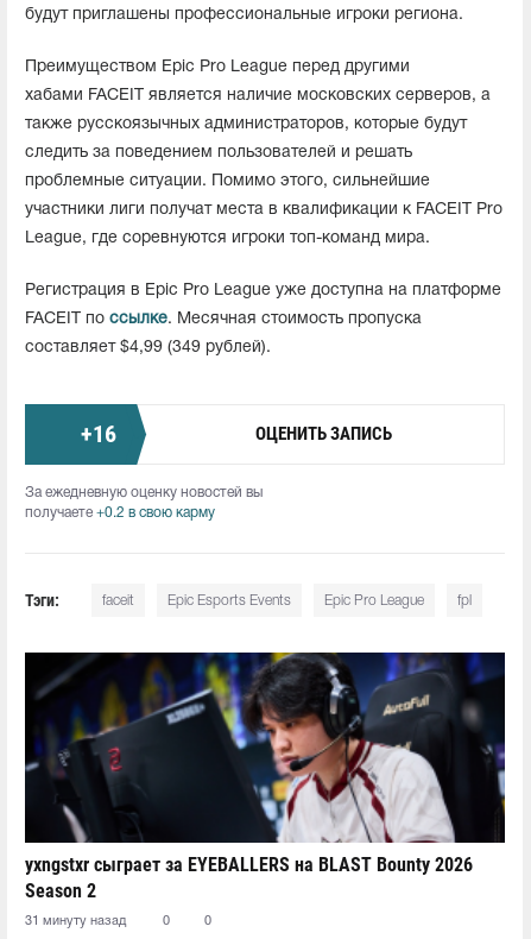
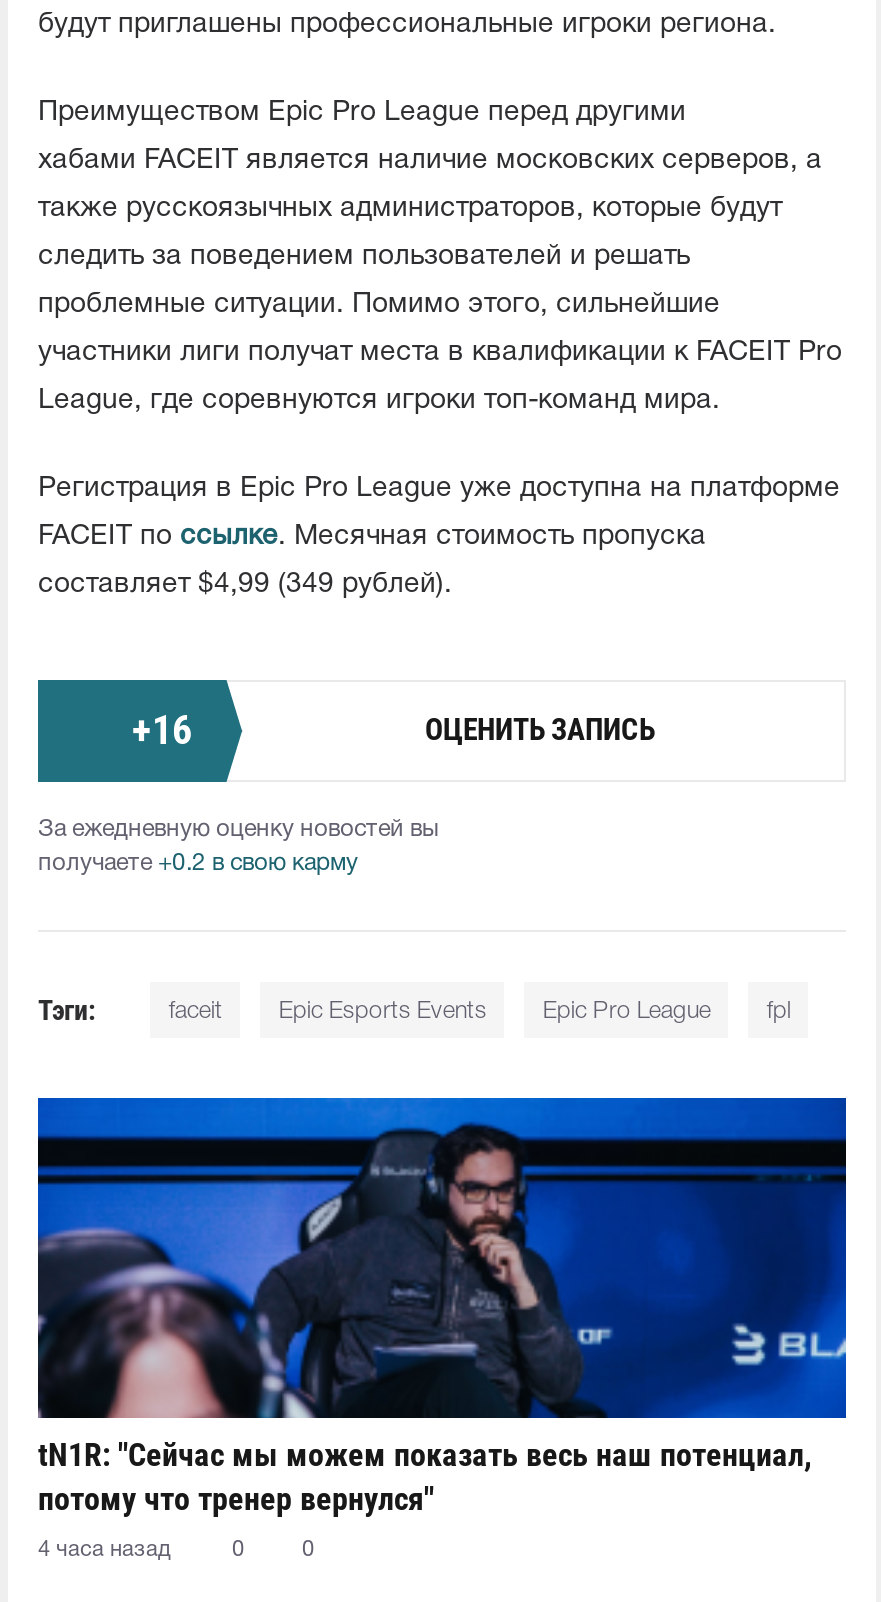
[24,651,506,902] [image] | yxngstxr сыграет за EYEBALLERS на BLAST Bounty 2026 | Season 2 -> [36,1096,848,1517] [image] | tN1R: "Сейчас мы можем показать весь наш потенциал, | потому что тренер вернулся"
[25,915,126,927] 31 минуту назад -> [38,1539,170,1559] 4 часа назад

